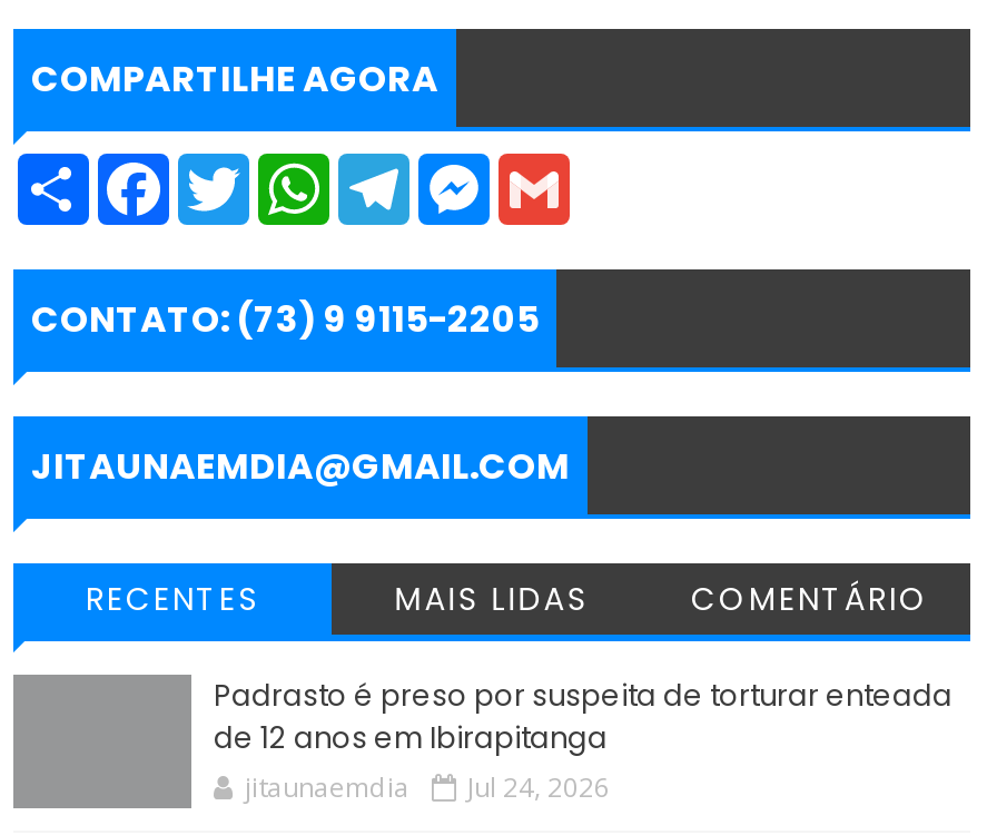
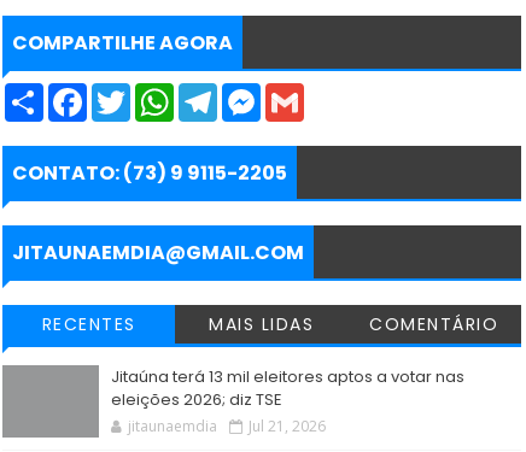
[214,675,953,760] Padrasto é preso por suspeita de torturar enteada | de 12 anos em Ibirapitanga -> [111,366,464,411] Jitaúna terá 13 mil eleitores aptos a votar nas | eleições 2026; diz TSE
[245,769,610,807] jitaunaemdia Jul 24, 2026 -> [128,416,326,437] jitaunaemdia Jul 21, 2026

